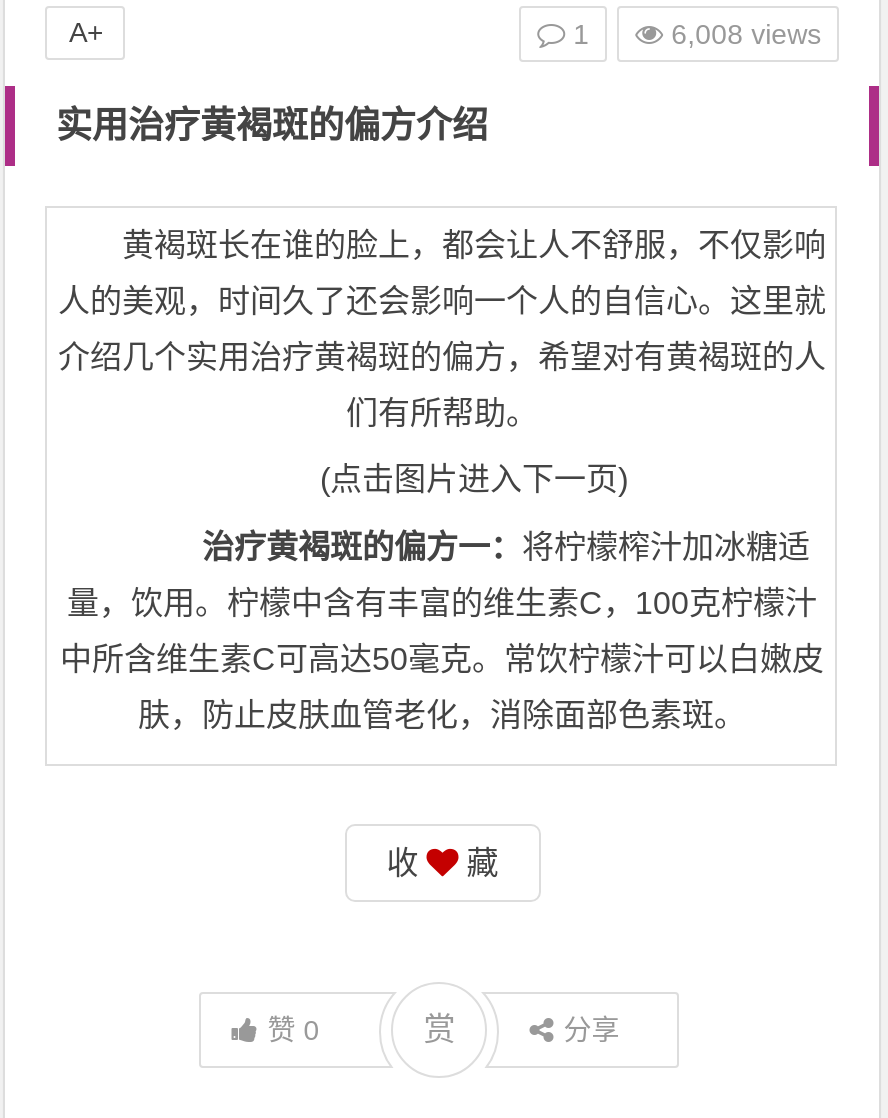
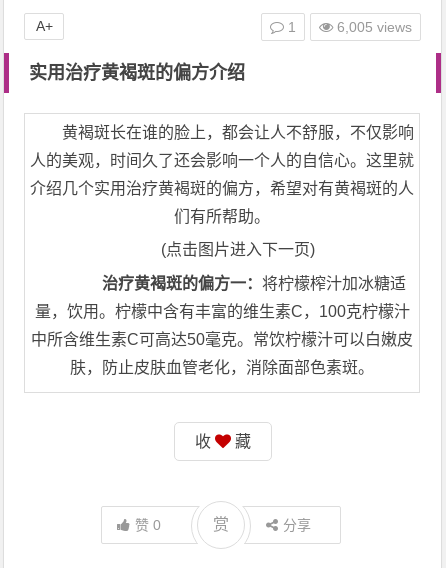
[663,18,821,50] 6,008 views -> [333,19,412,35] 6,005 views

